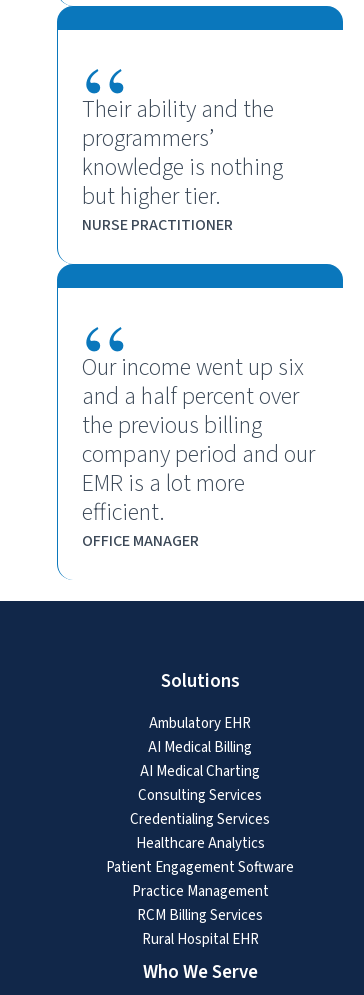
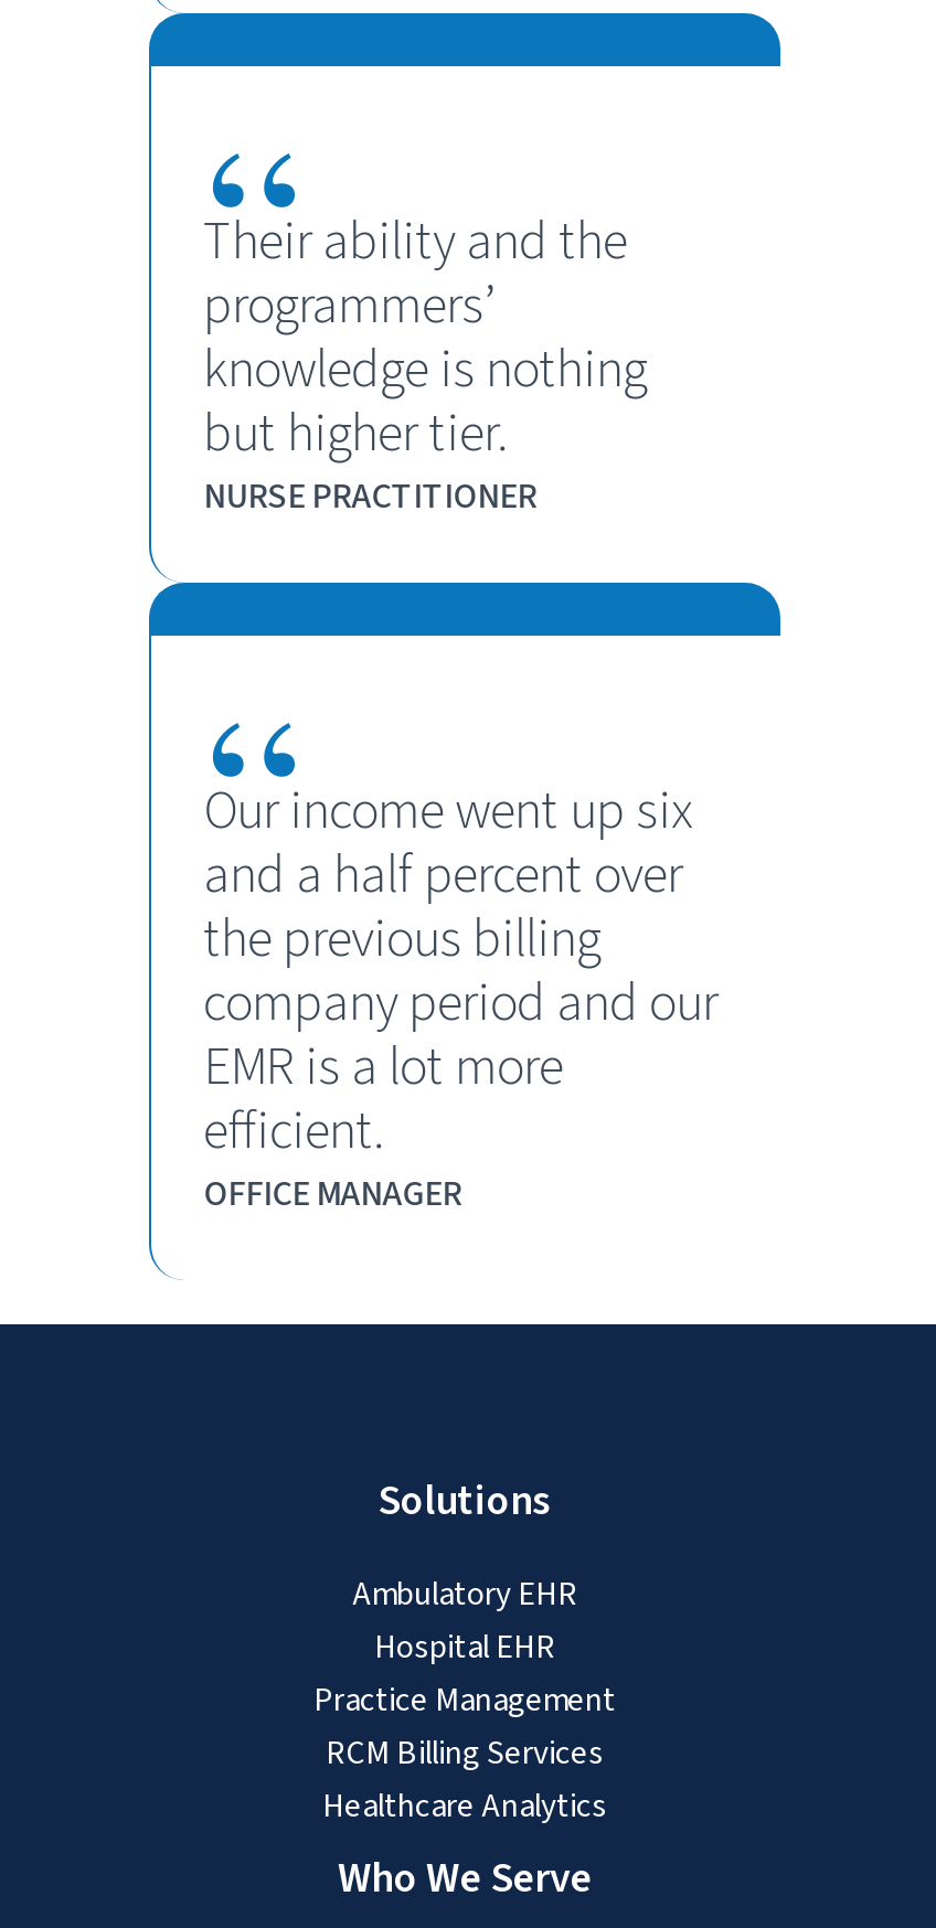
[106,737,294,878] AI Medical Billing | AI Medical Charting | Consulting Services | Credentialing Services | Patient Engagement Software -> [374,1625,555,1671] Hospital EHR
moved [135,833,264,854] -> [322,1784,607,1830]: Healthcare Analytics
[141,929,258,950] Rural Hospital EHR -> none

